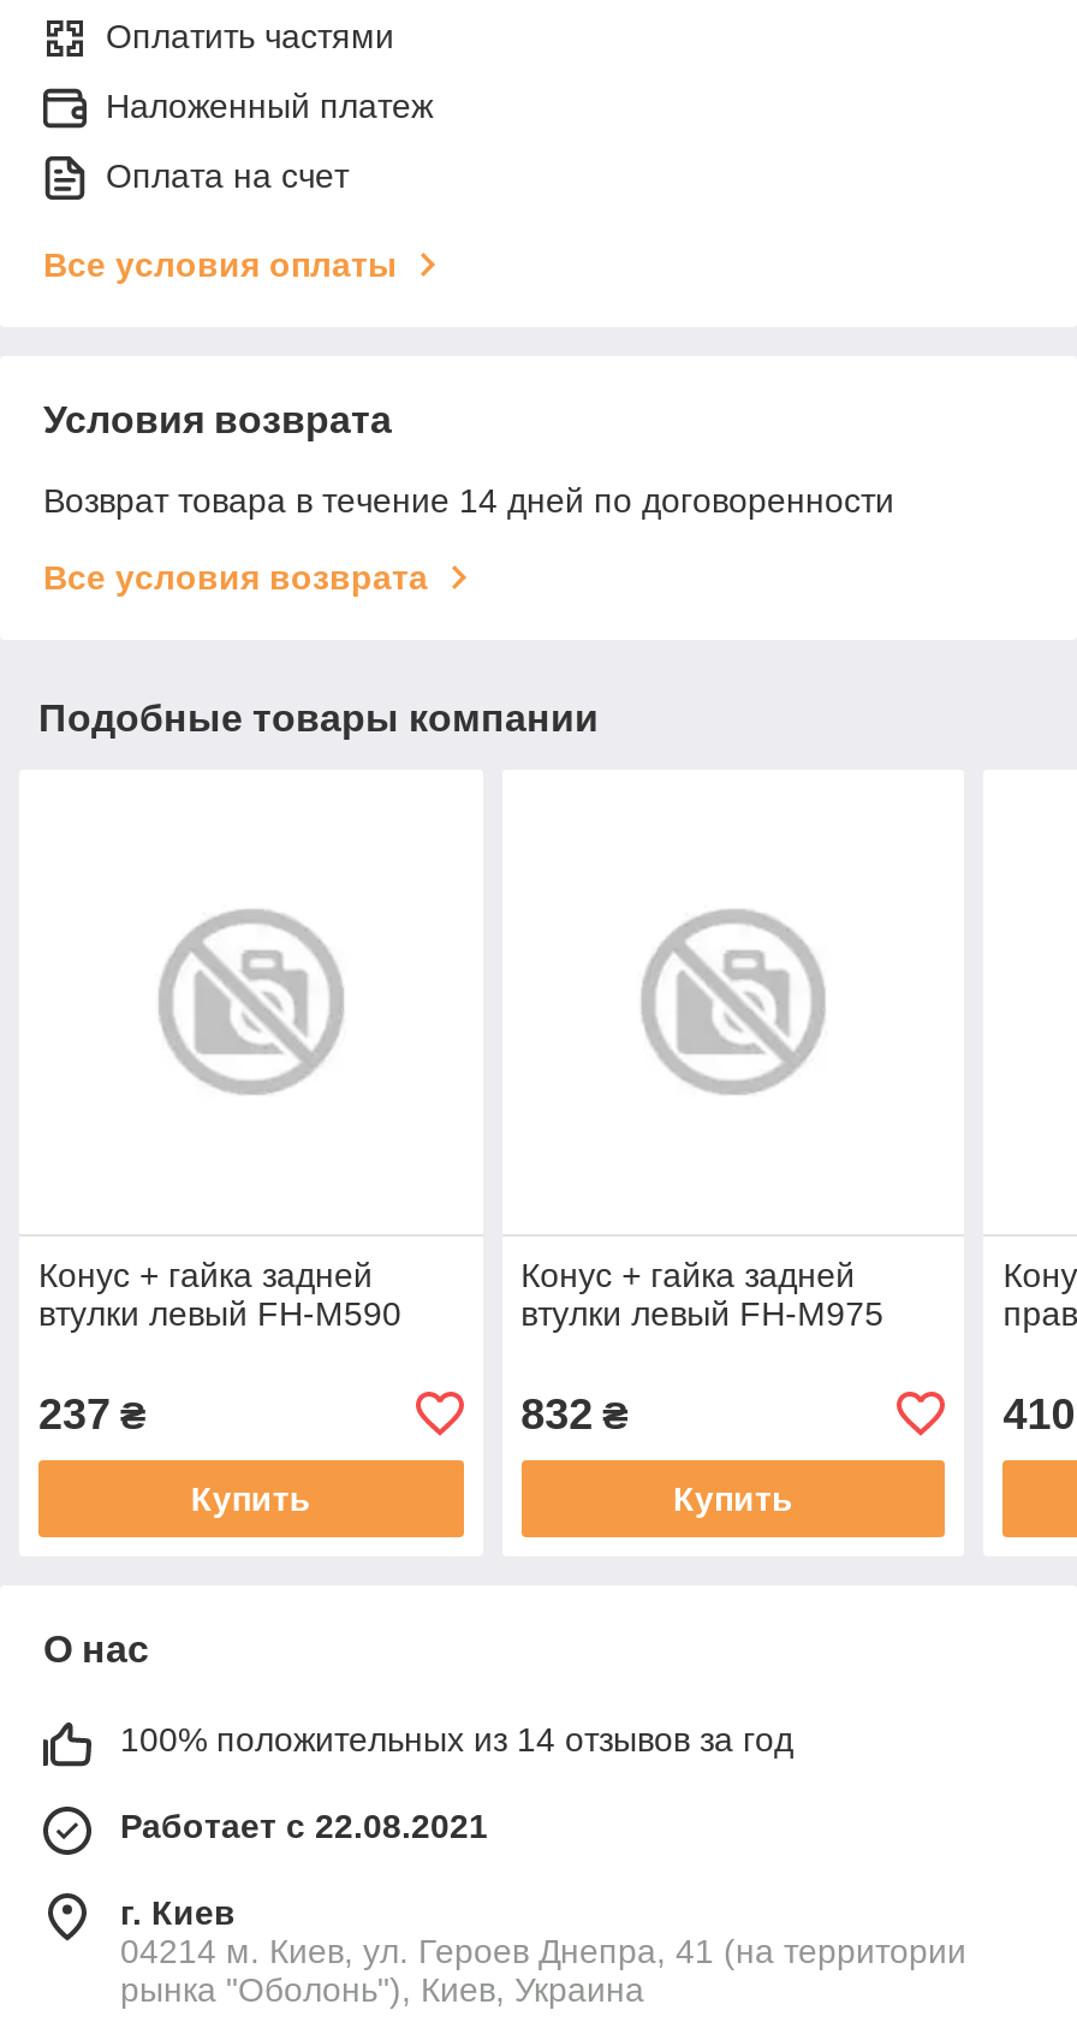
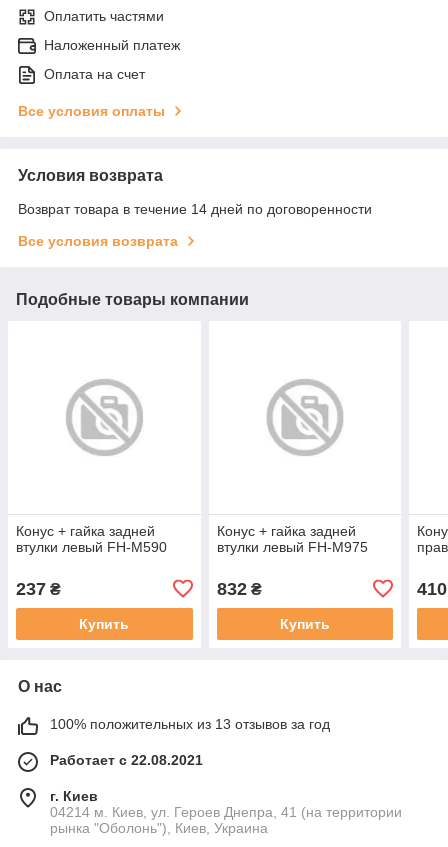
[120,1720,793,1758] 100% положительных из 14 отзывов за год -> [50,716,330,732] 100% положительных из 13 отзывов за год

